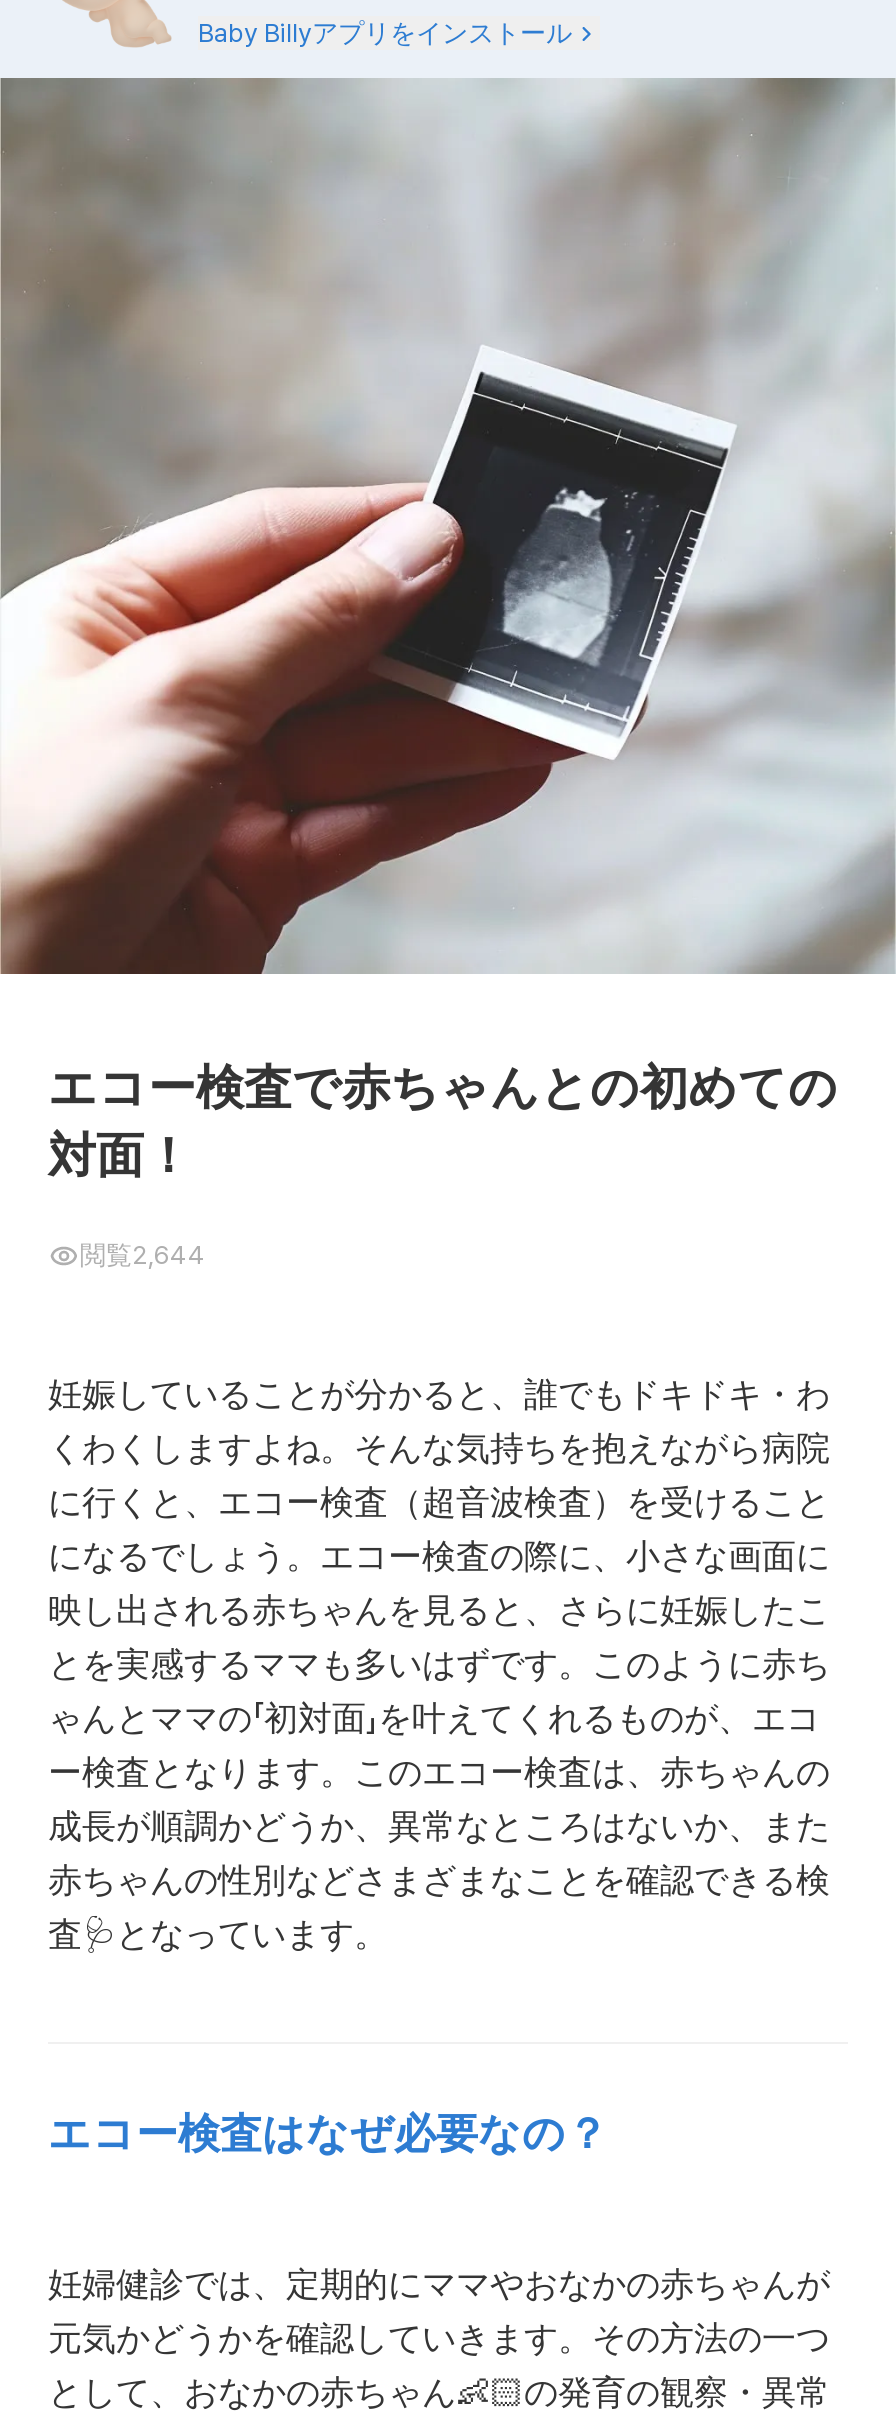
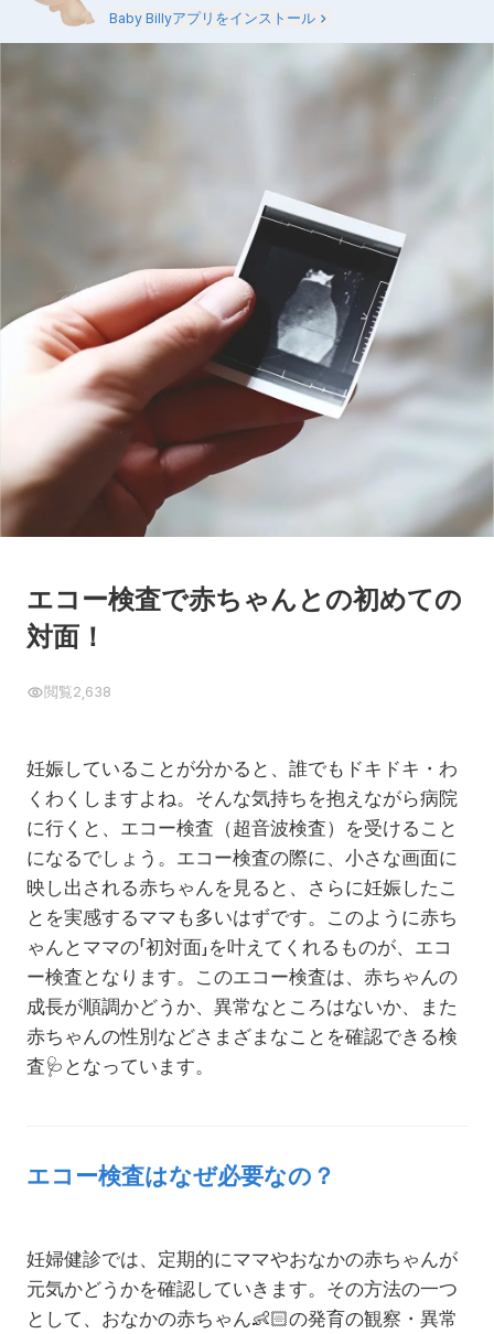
[80,1240,206,1270] 閲覧2,644 -> [44,684,111,700] 閲覧2,638

